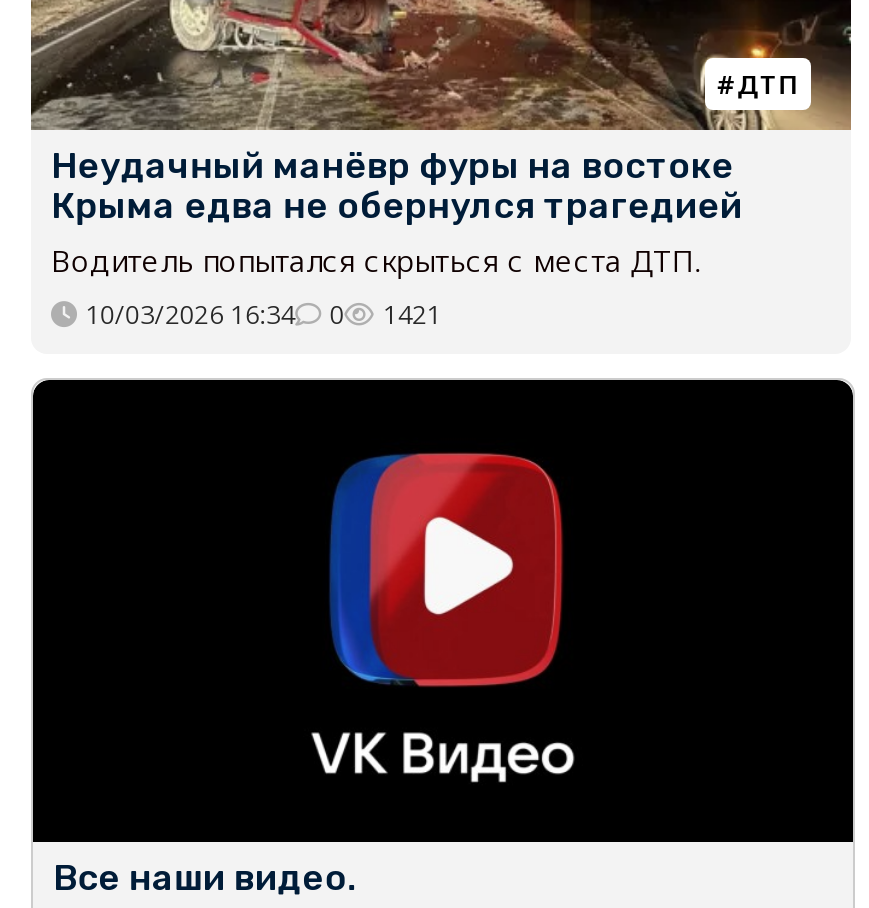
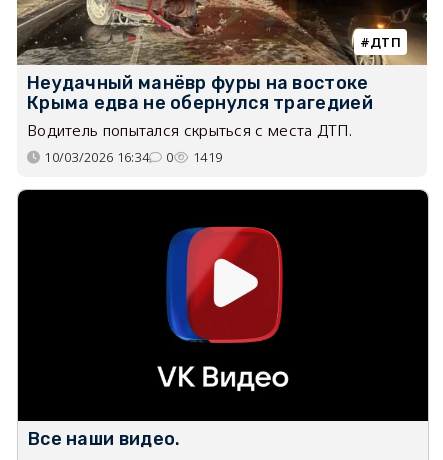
[86,295,441,331] 10/03/2026 16:34 0 1421 -> [44,148,222,166] 10/03/2026 16:34 0 1419

